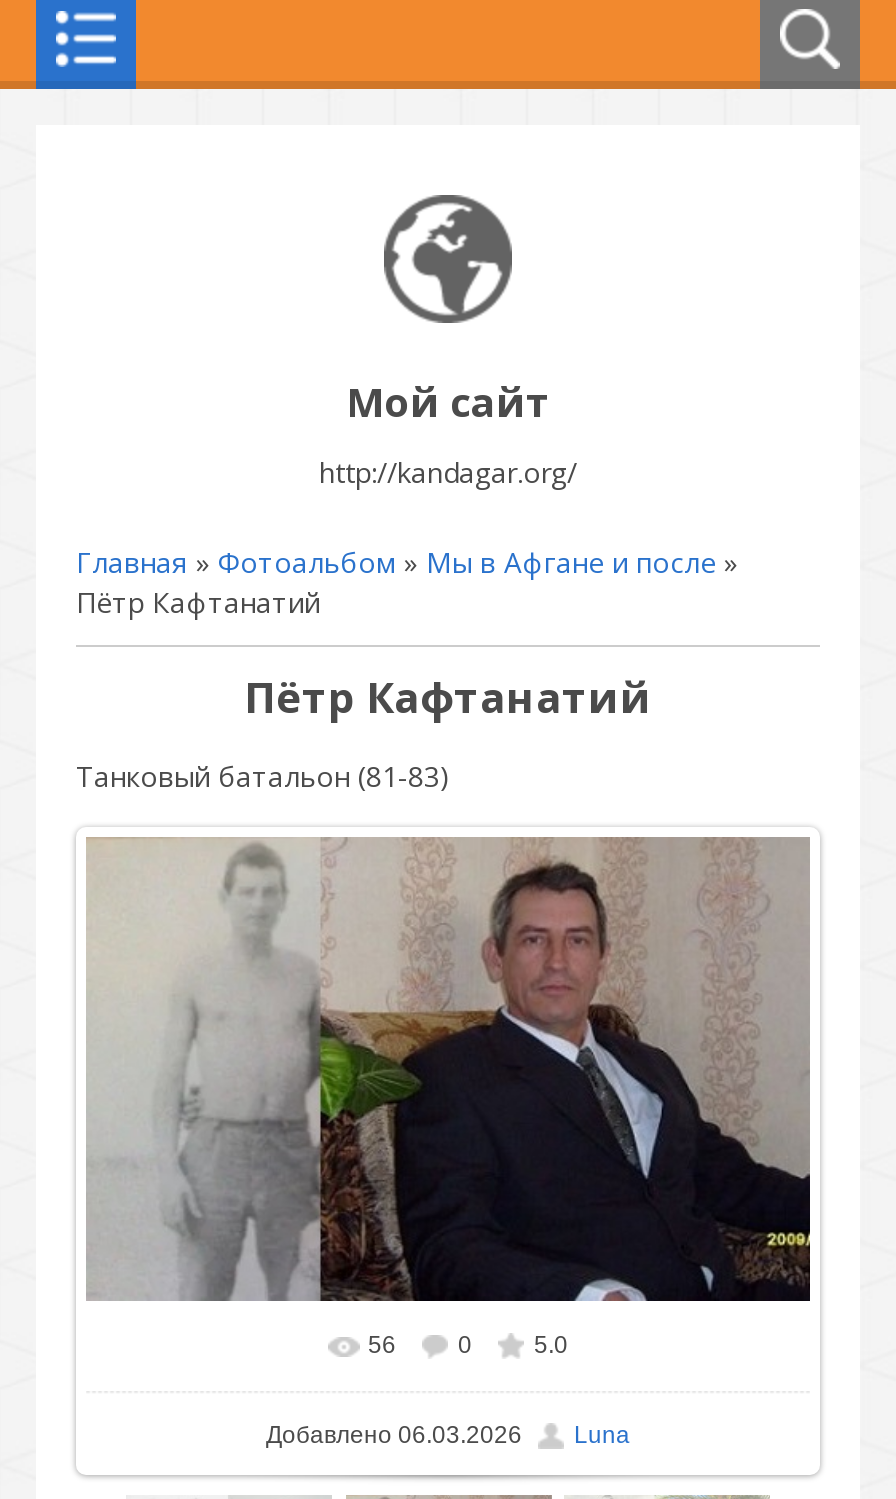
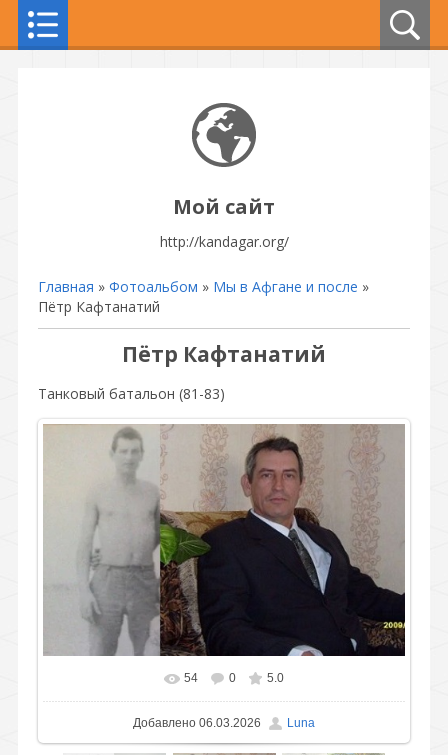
[368,1331,396,1359] 56 -> [184,671,198,685] 54

